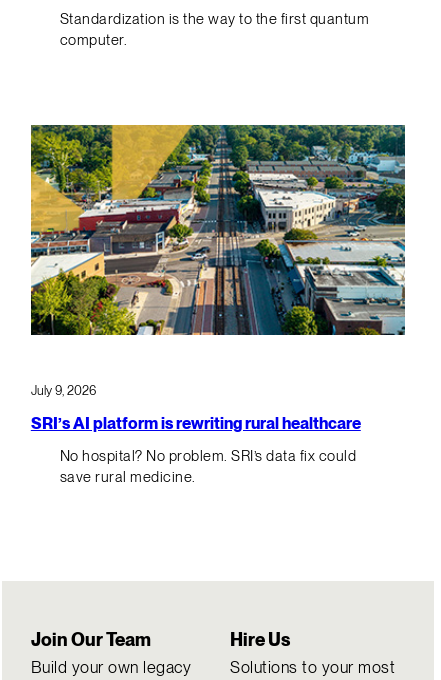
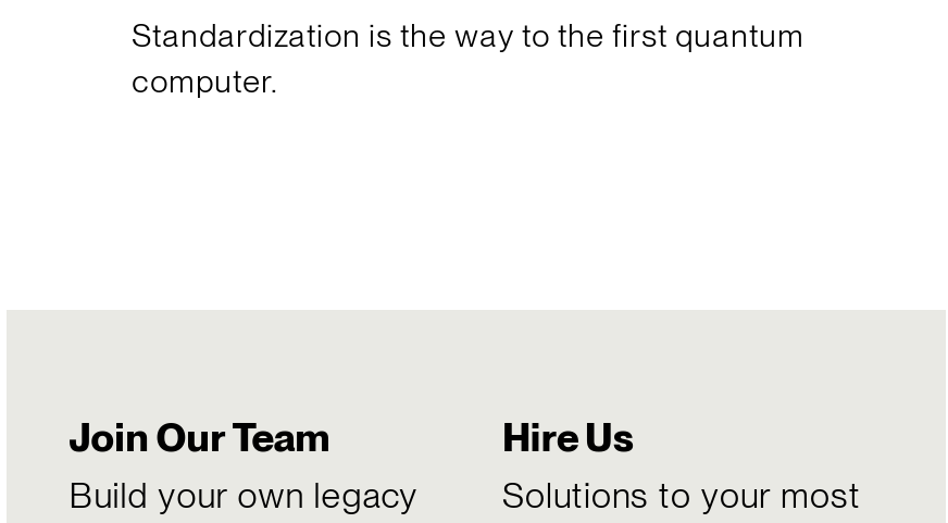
[30,124,406,336] [image] -> none
[31,383,361,486] July 9, 2026 | SRI’s AI platform is rewriting rural healthcare | No hospital? No problem. SRI’s data fix could | save rural medicine. -> none

